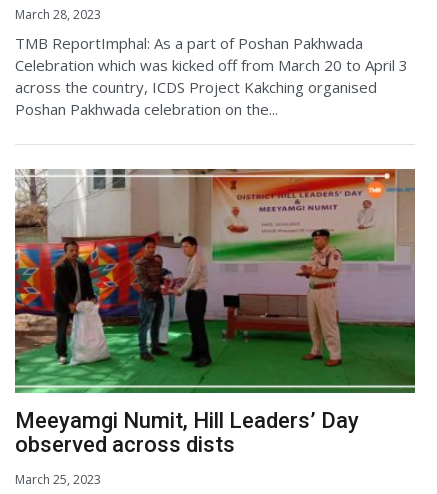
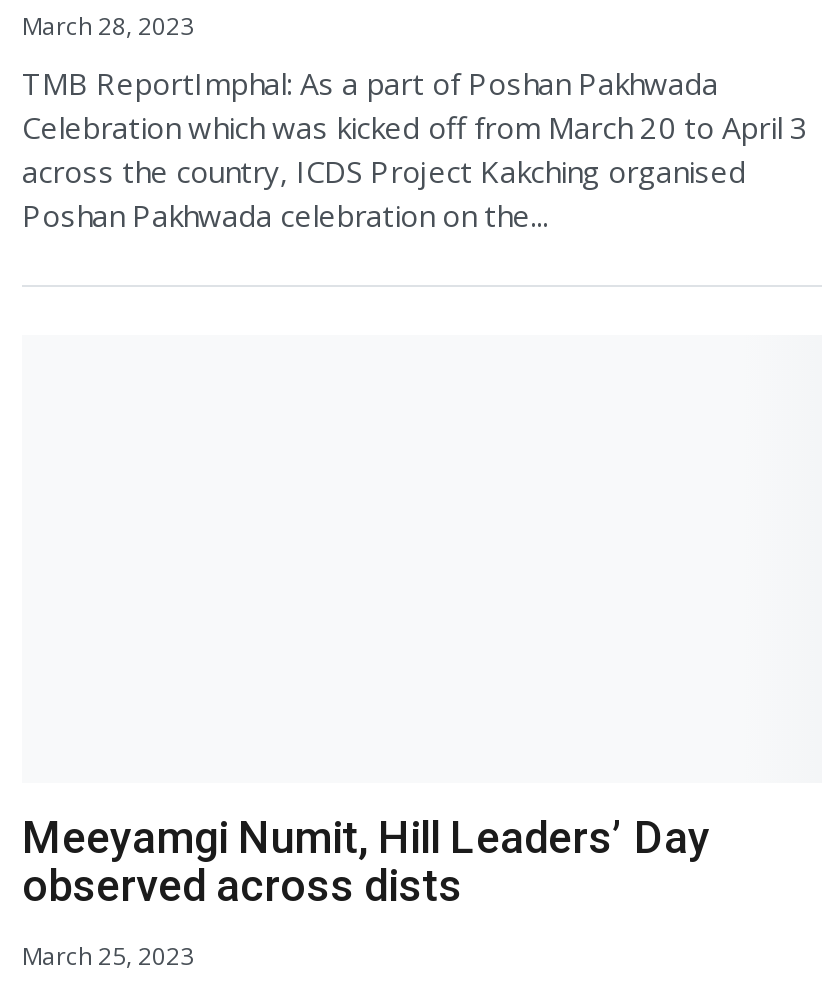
[14,168,416,394] [image] -> none

